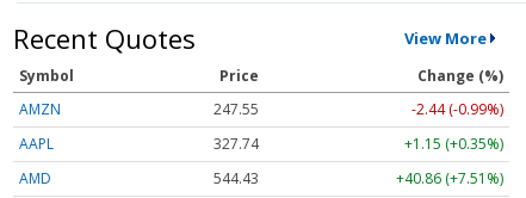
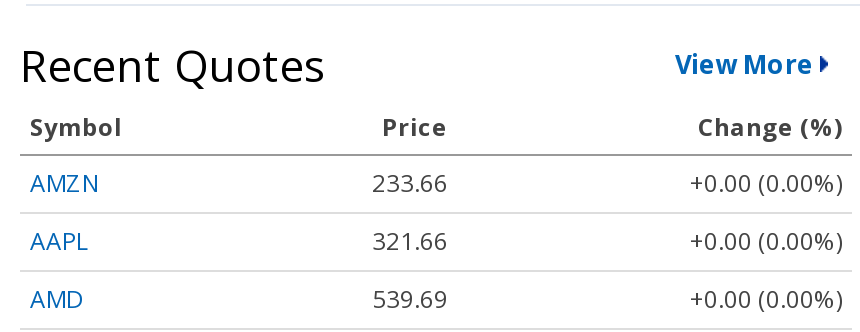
[214,98,259,119] 247.55 -> [372,165,448,199] 233.66
[411,98,503,119] -2.44 (-0.99%) -> [690,165,842,199] +0.00 (0.00%)
[214,133,259,153] 327.74 -> [372,223,448,257] 321.66
[404,133,503,153] +1.15 (+0.35%) -> [690,223,842,257] +0.00 (0.00%)
[214,168,259,188] 544.43 -> [372,281,448,315] 539.69
[396,168,503,188] +40.86 (+7.51%) -> [690,281,842,315] +0.00 (0.00%)

